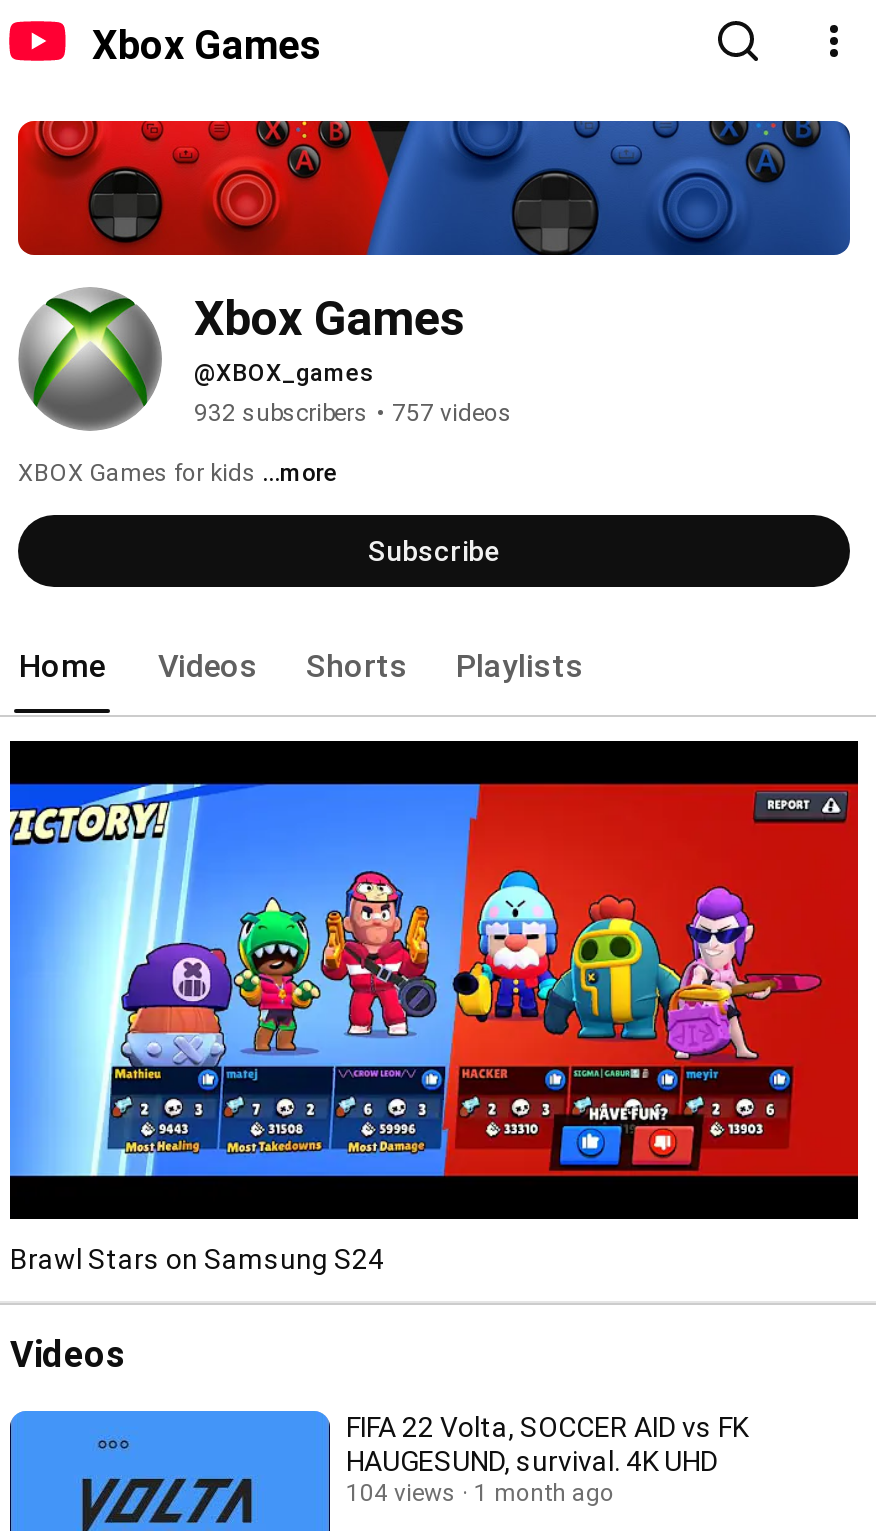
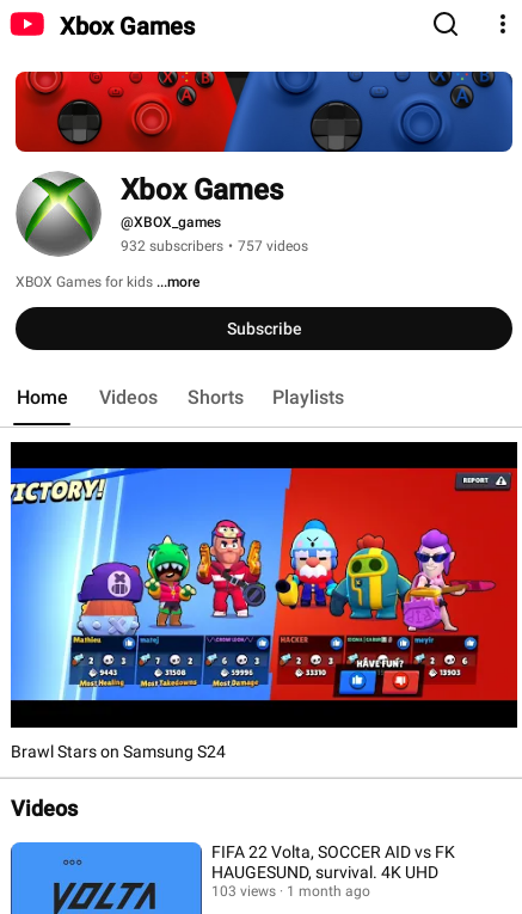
[346,1478,614,1506] 104 views 1 month ago -> [211,882,370,899] 103 views 1 month ago

